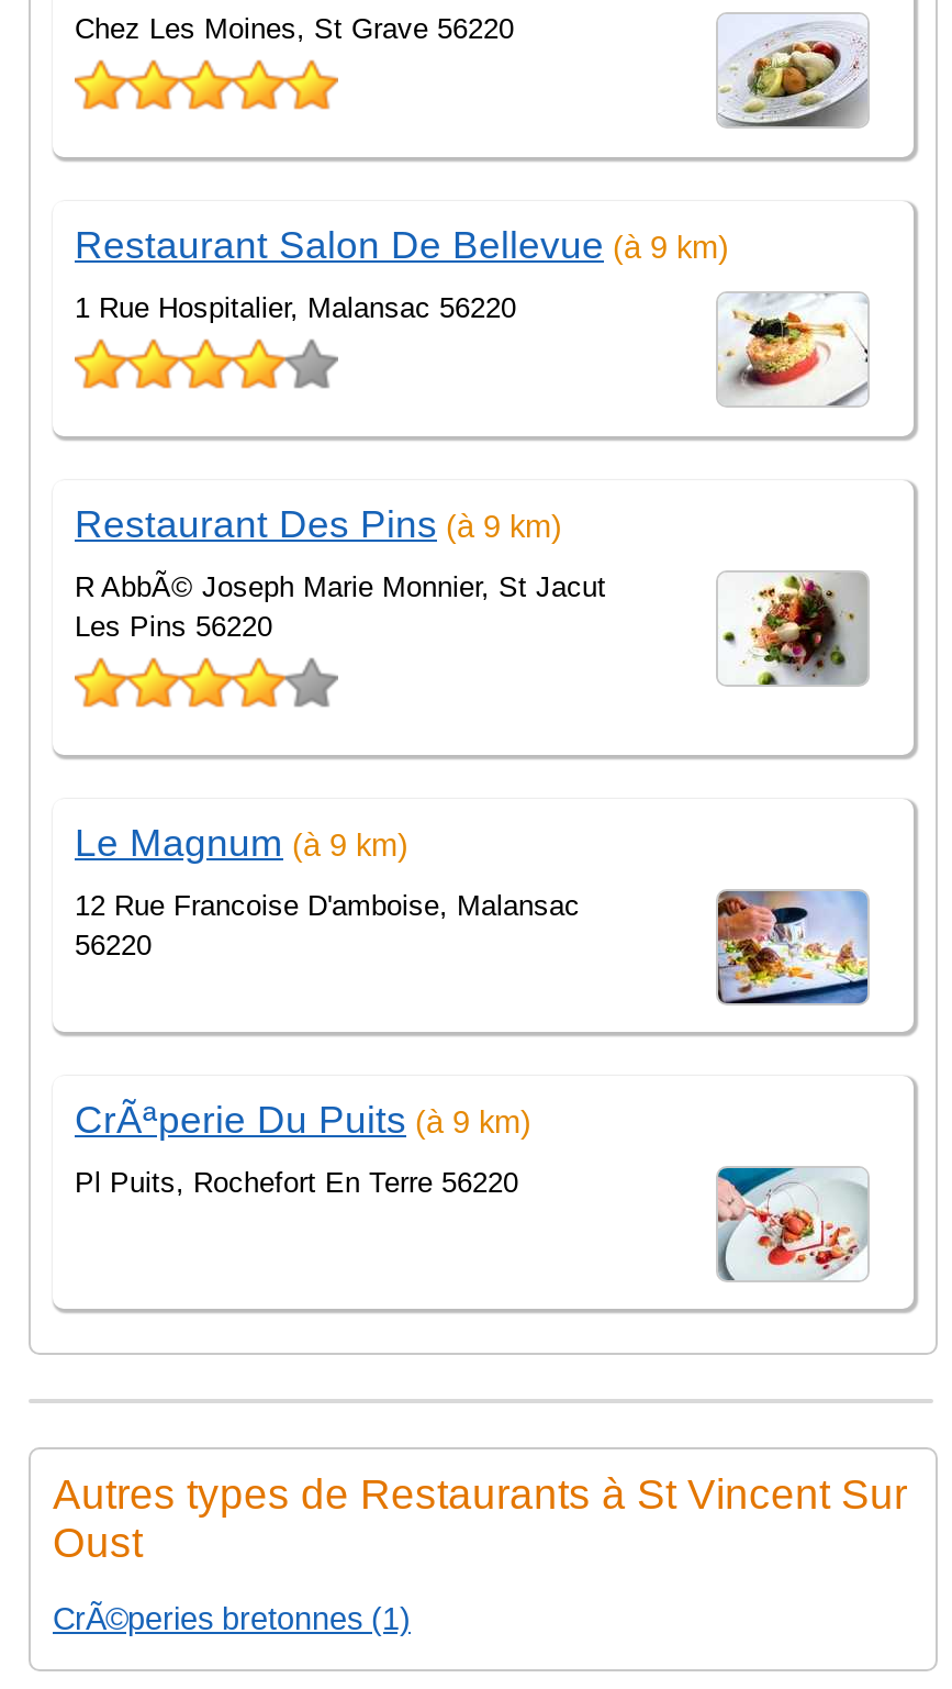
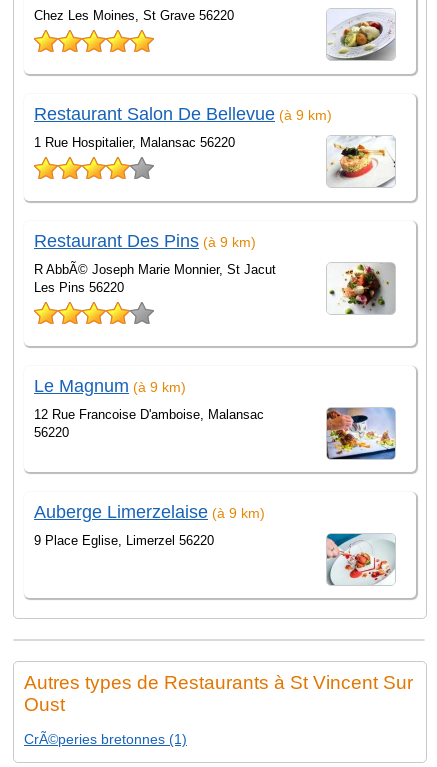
[75,1098,531,1142] CrÃªperie Du Puits (à 9 km) -> [34,502,265,522] Auberge Limerzelaise (à 9 km)
[75,1166,518,1199] Pl Puits, Rochefort En Terre 56220 -> [34,533,214,548] 9 Place Eglise, Limerzel 56220

